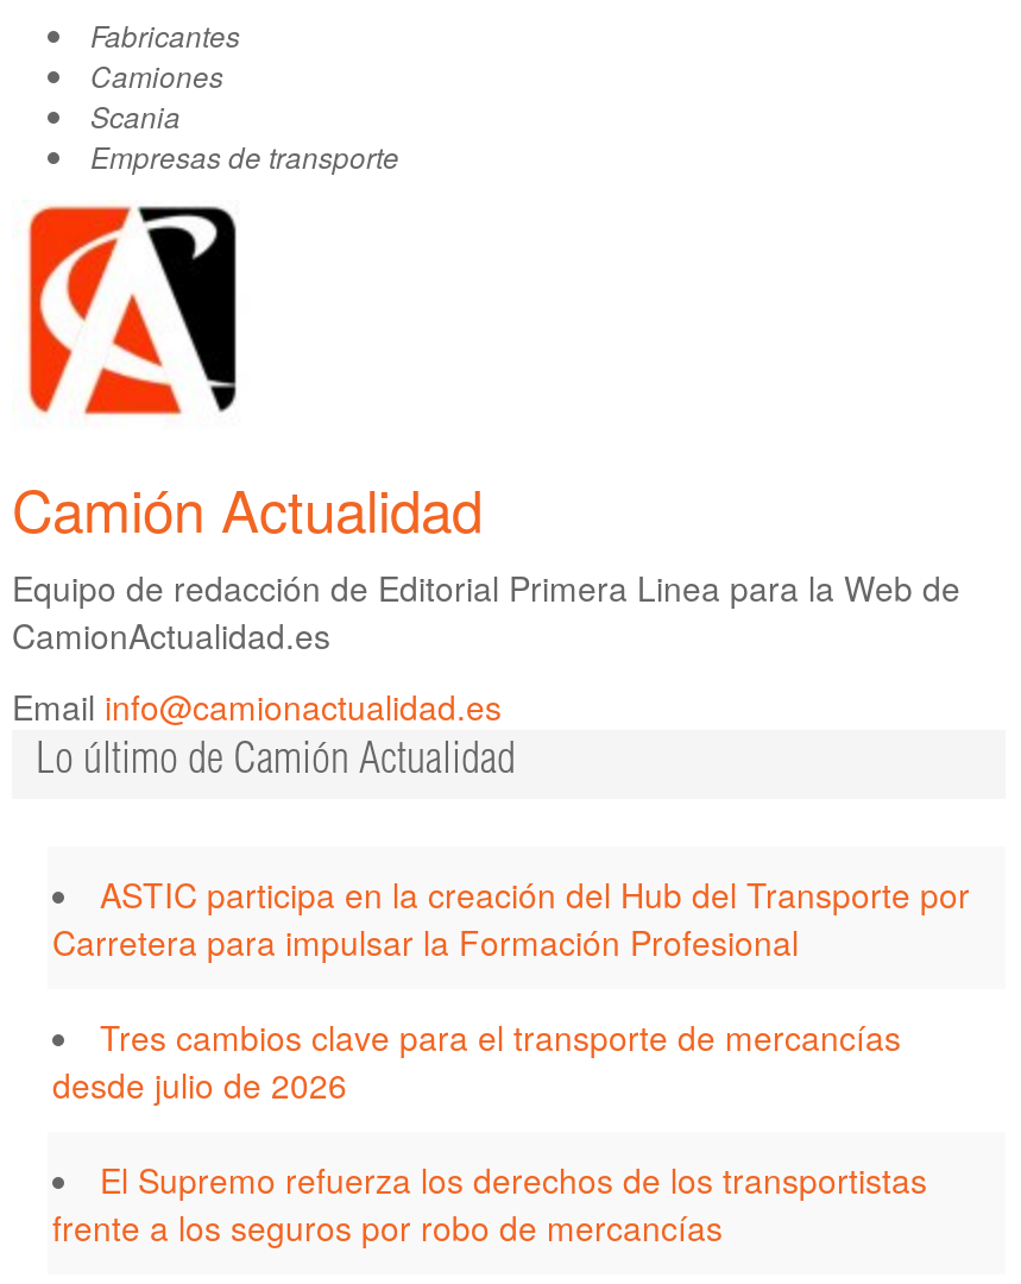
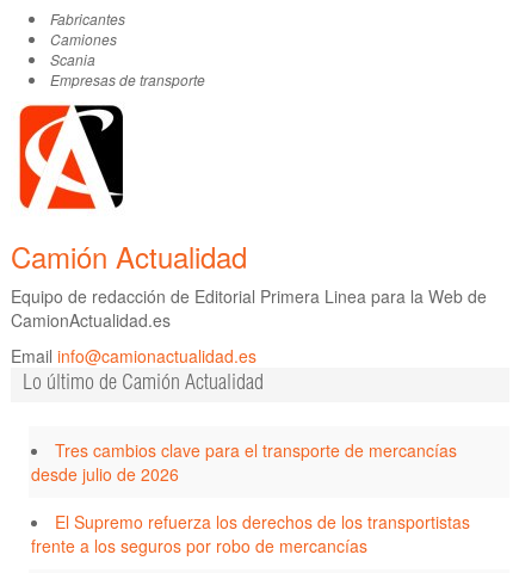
[52,871,970,966] ASTIC participa en la creación del Hub del Transporte por | Carretera para impulsar la Formación Profesional -> none

